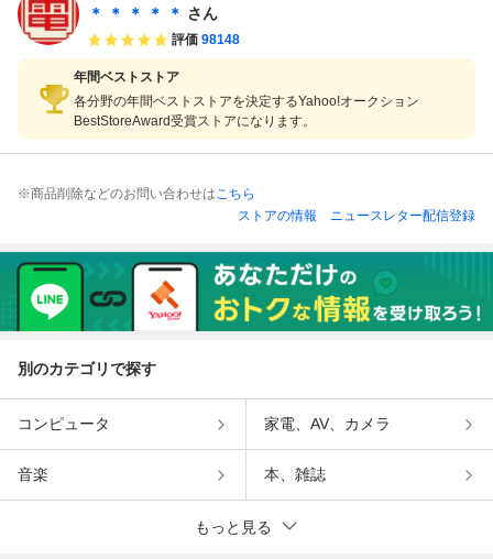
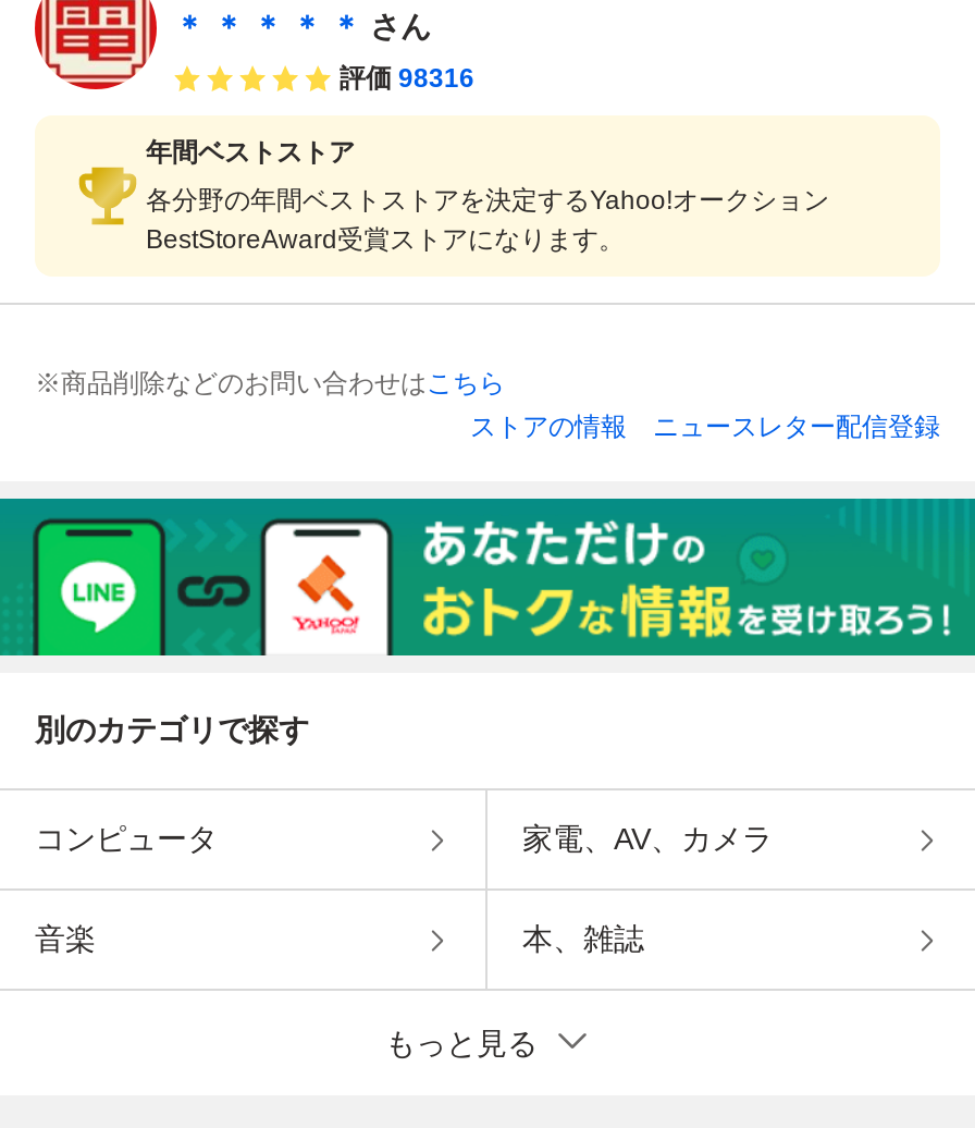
[172,32,240,48] 評価 98148 -> [340,64,474,94] 評価 98316

